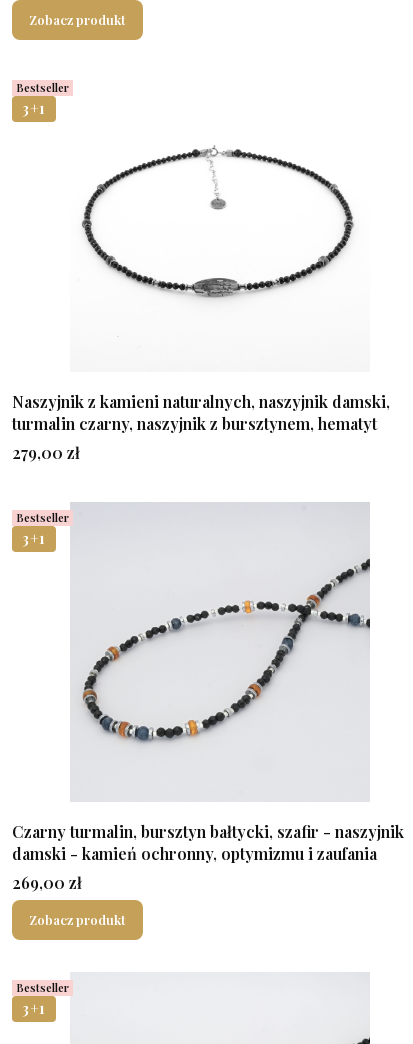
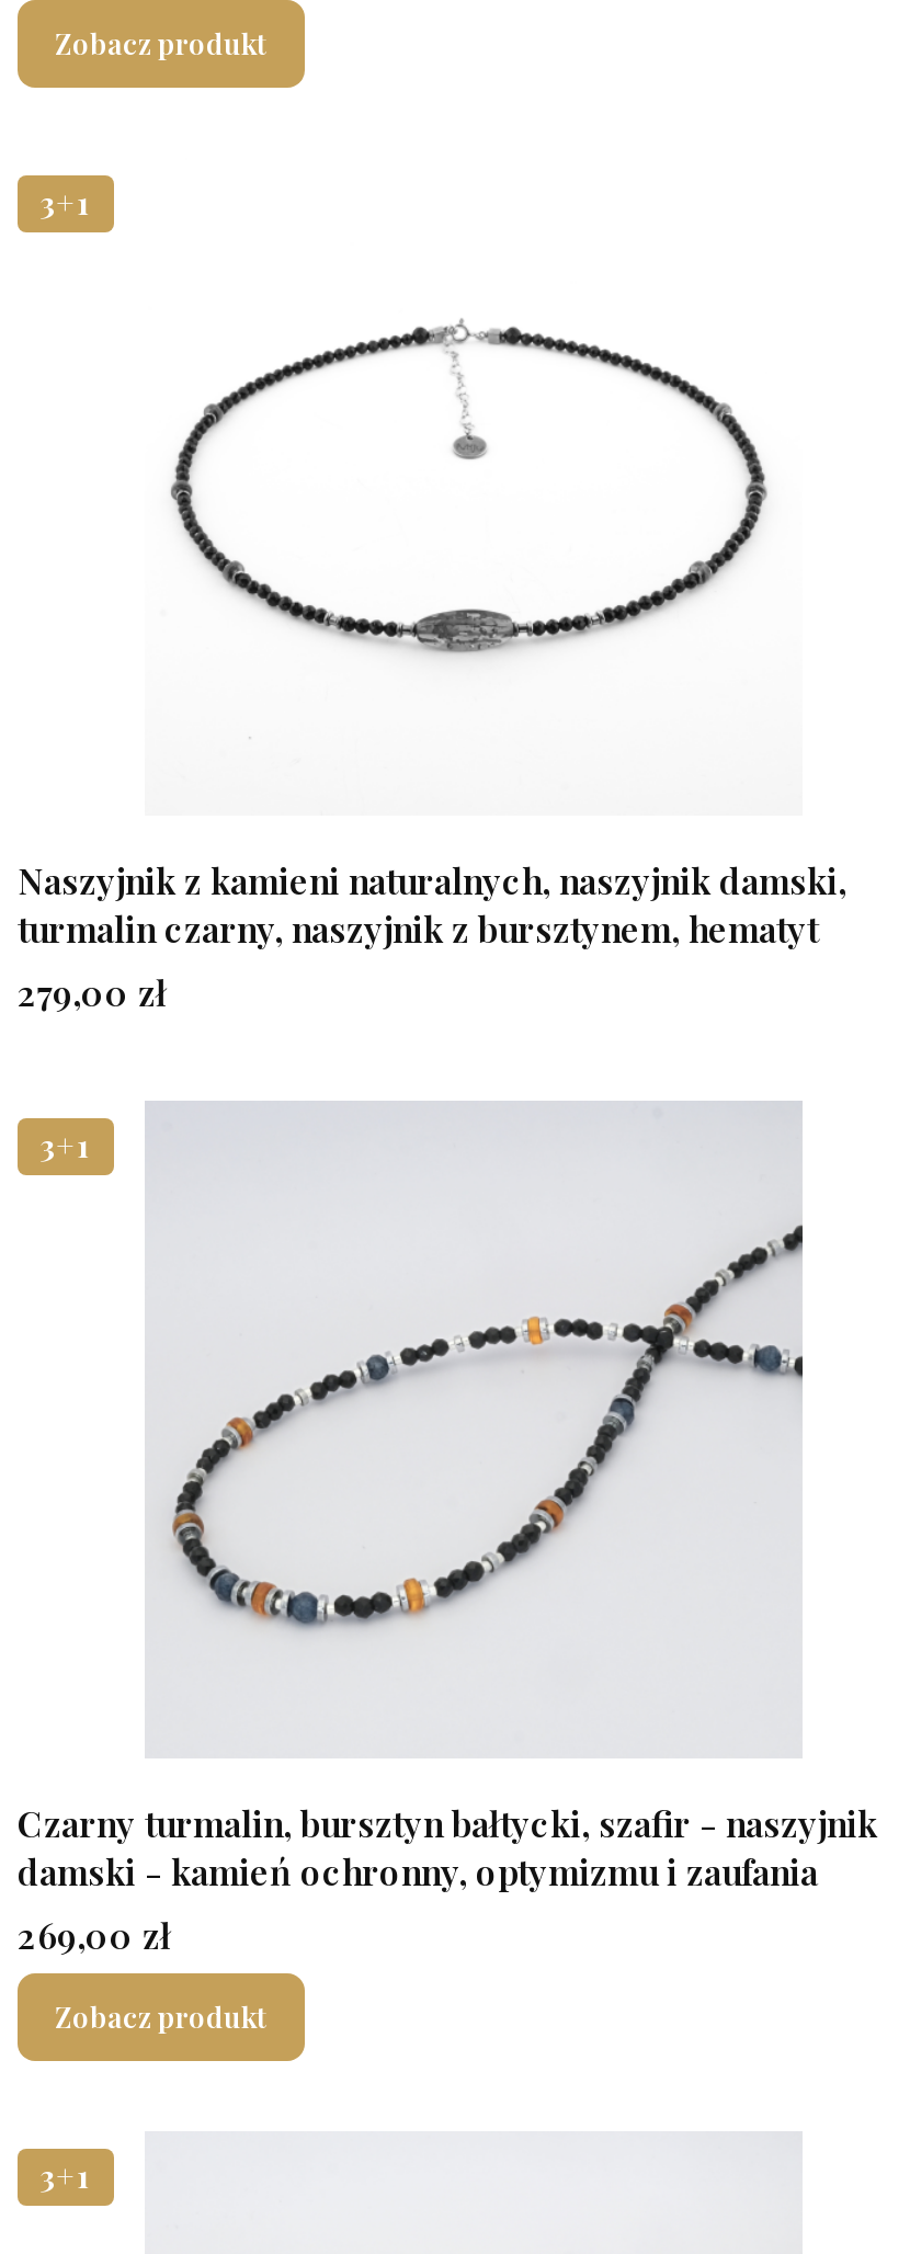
[16,80,69,95] Bestseller -> none
[16,510,69,525] Bestseller -> none
[16,980,69,995] Bestseller -> none

